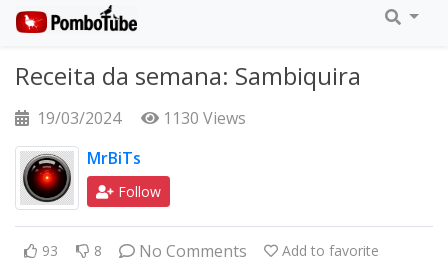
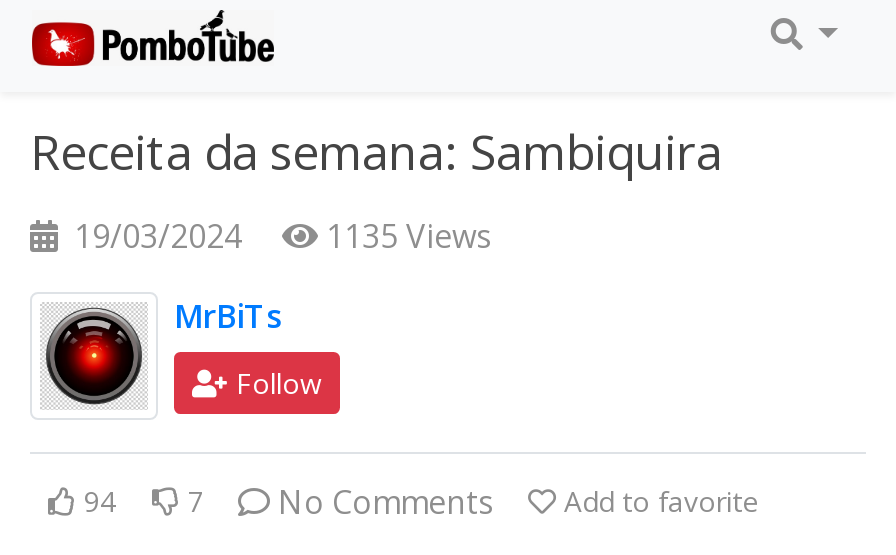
[33,107,246,129] 19/03/2024 1130 Views -> [66,213,492,257] 19/03/2024 1135 Views
[42,241,58,260] 93 -> [84,482,116,520] 94
[94,241,102,260] 8 -> [188,482,204,520] 7

